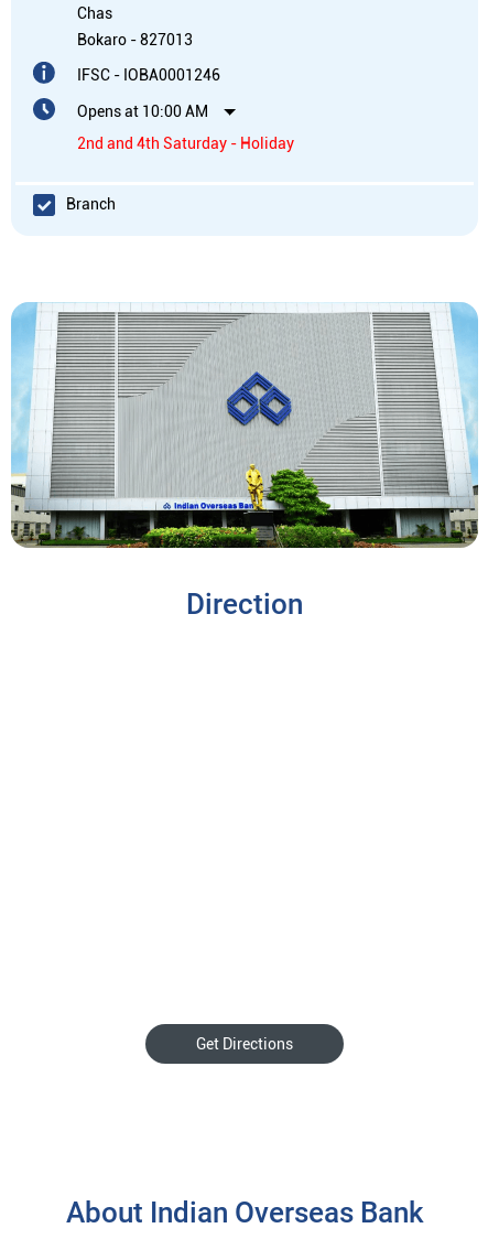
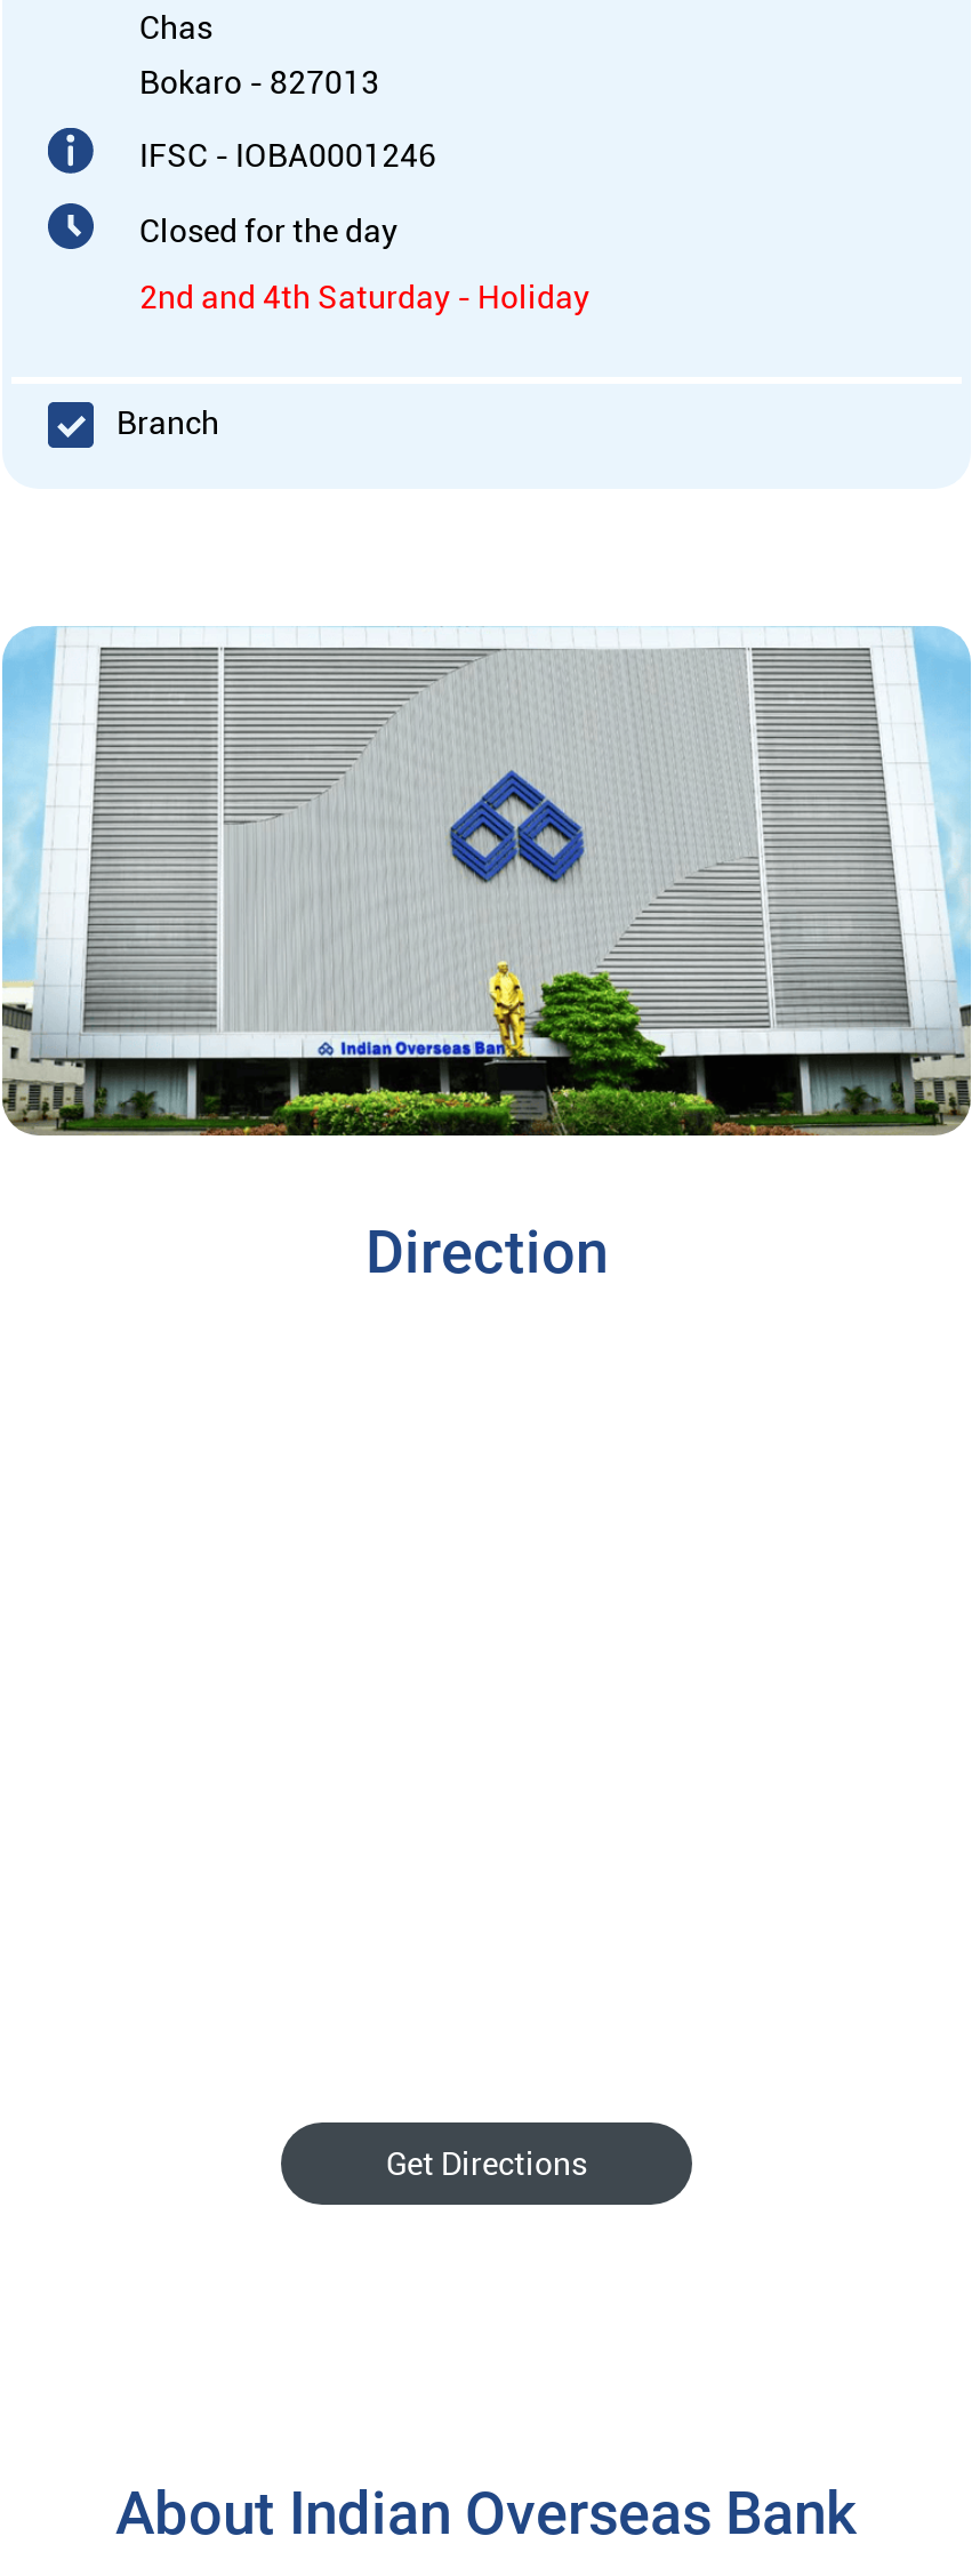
[77,102,208,120] Opens at 10:00 AM -> [139,212,397,249] Closed for the day

